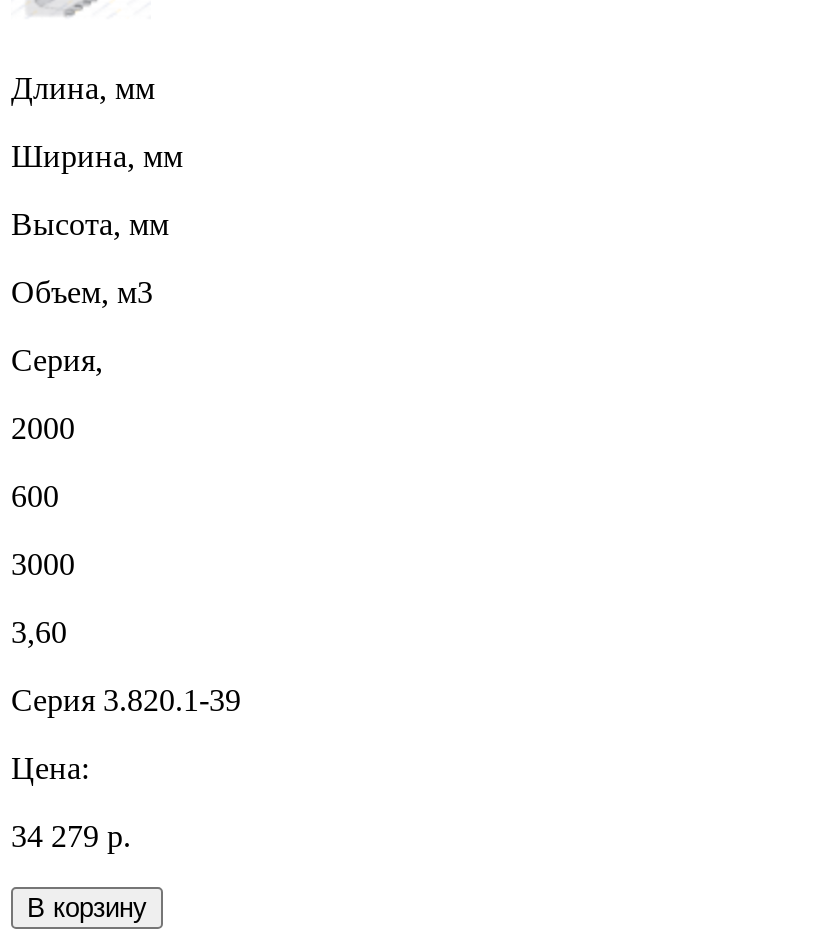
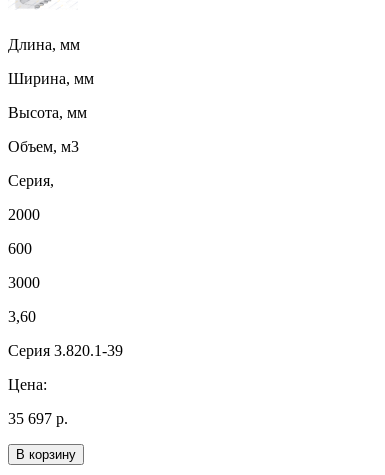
[11,820,131,854] 34 279 р. -> [8,410,68,427] 35 697 р.

